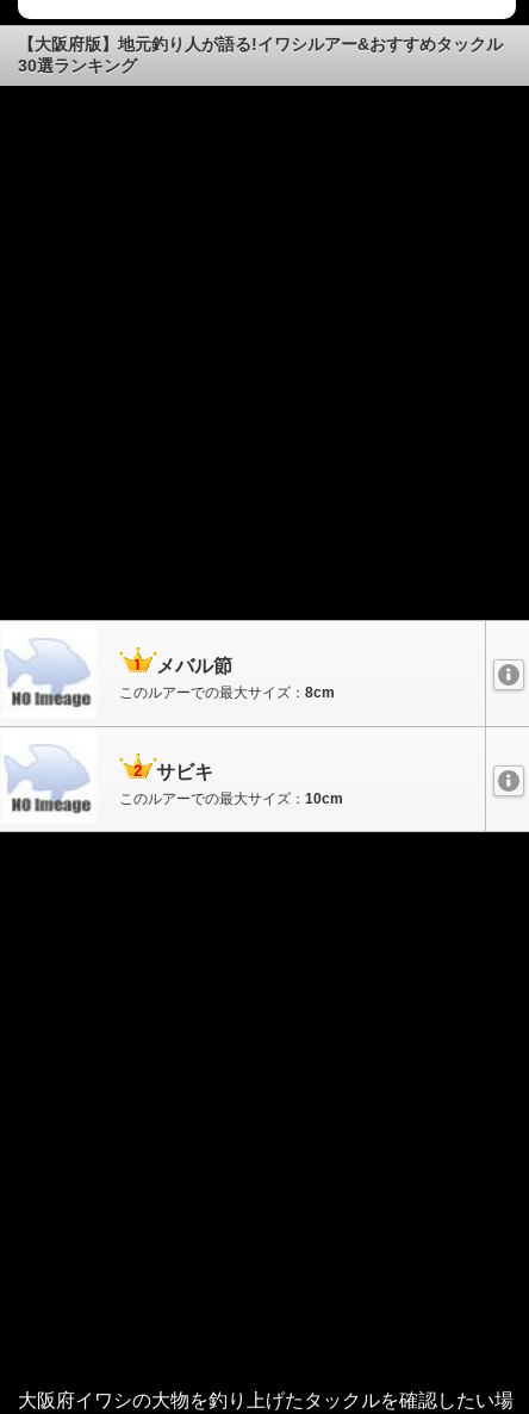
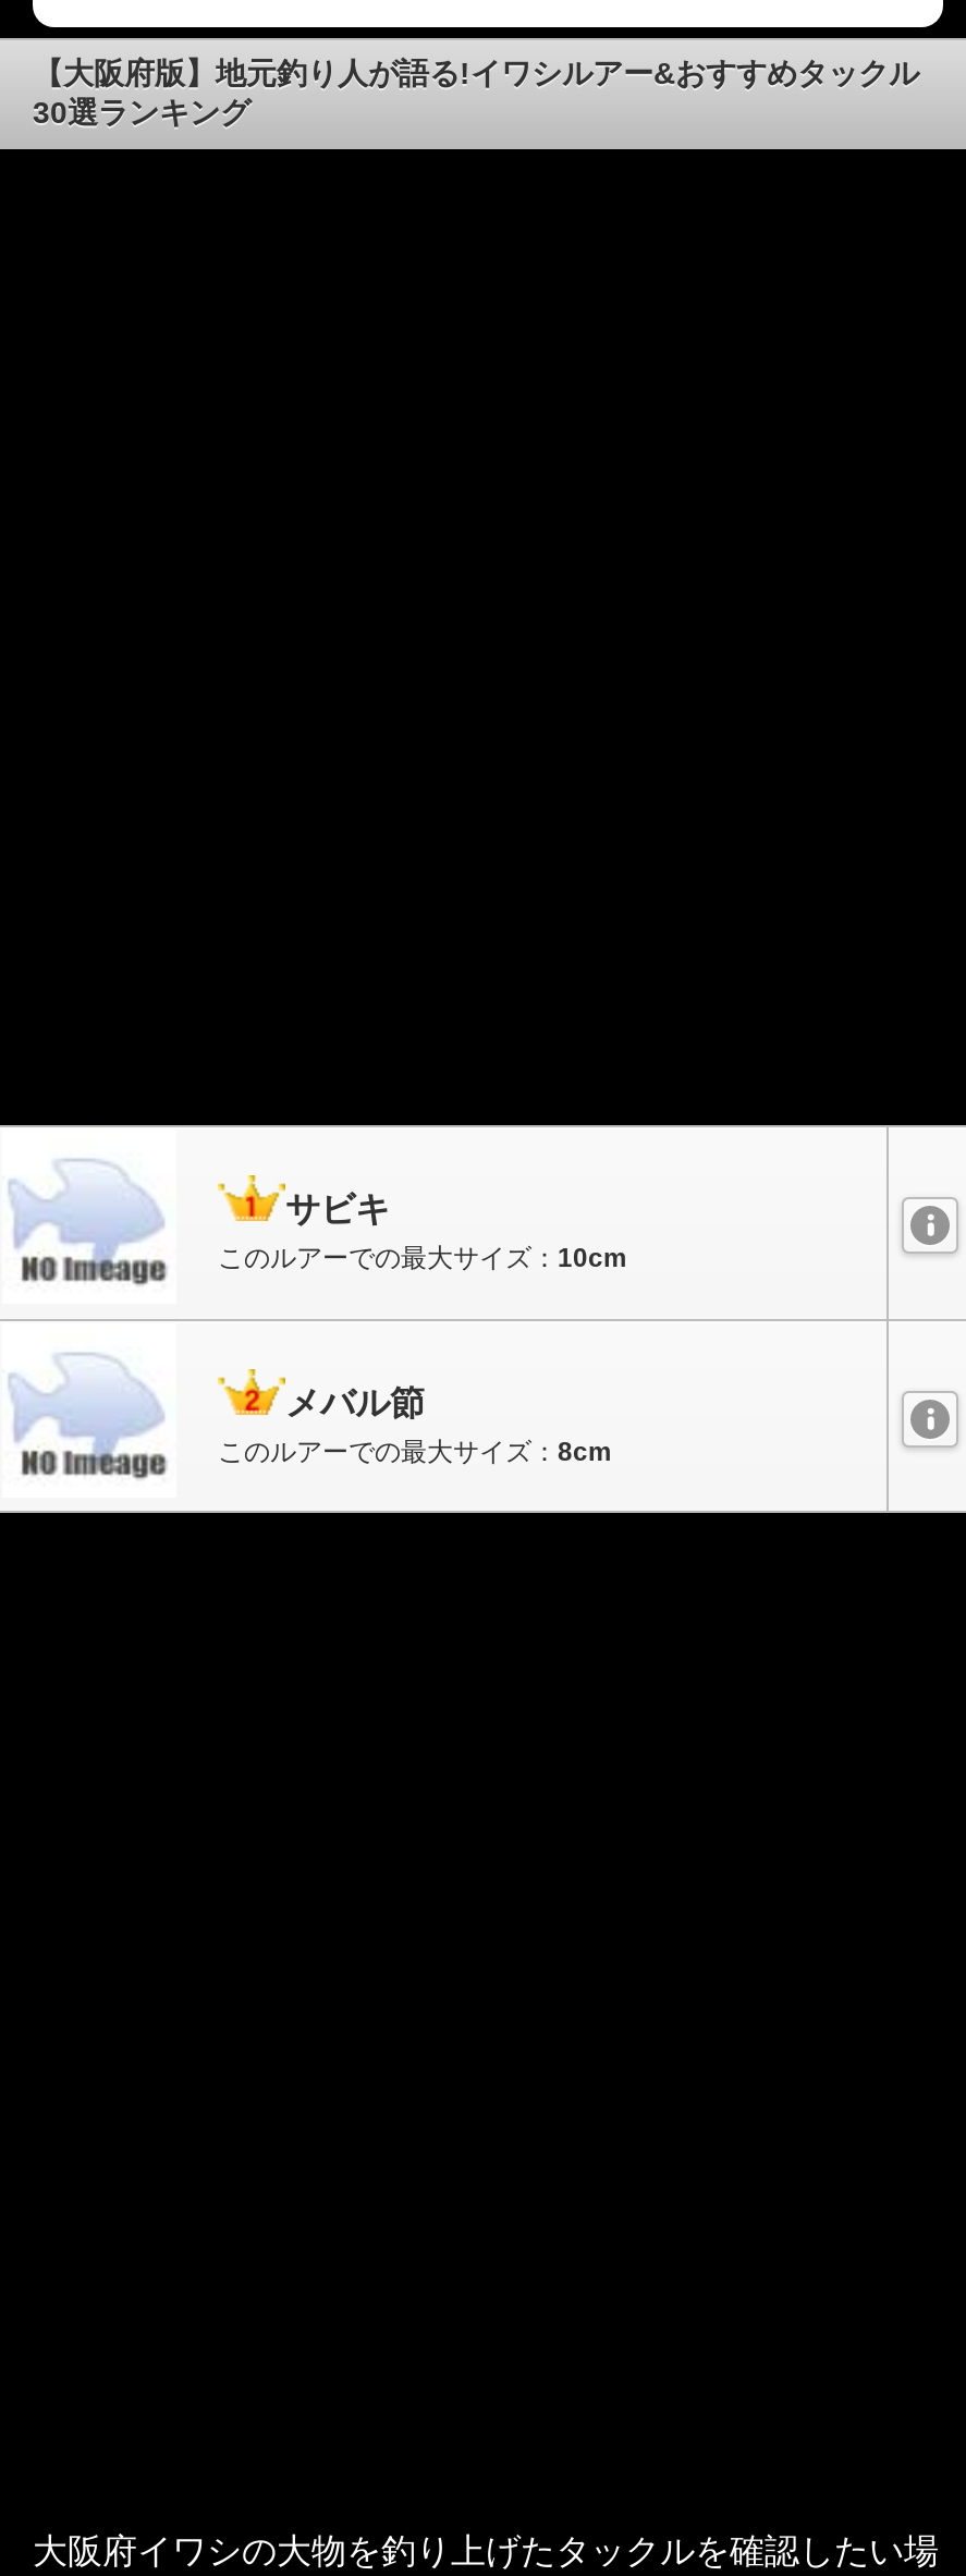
moved [0,637,335,711] -> [0,1350,612,1485]: [image] | メバル節 | このルアーでの最大サイズ：8cm
moved [119,761,343,807] -> [218,1190,627,1274]: サビキ | このルアーでの最大サイズ：10cm

